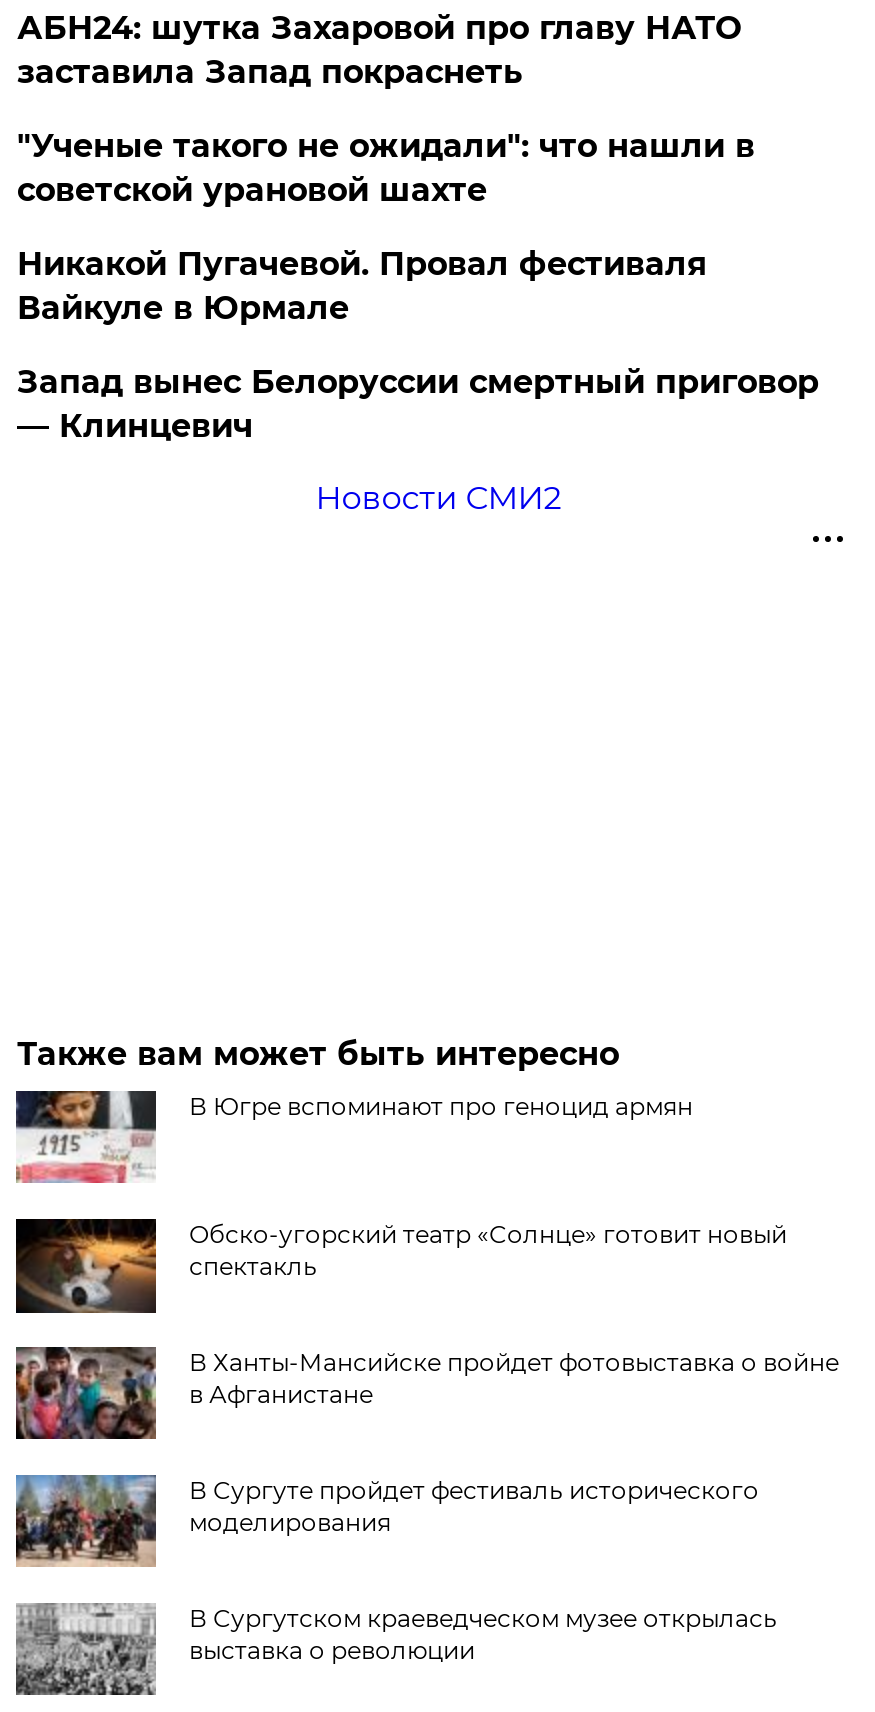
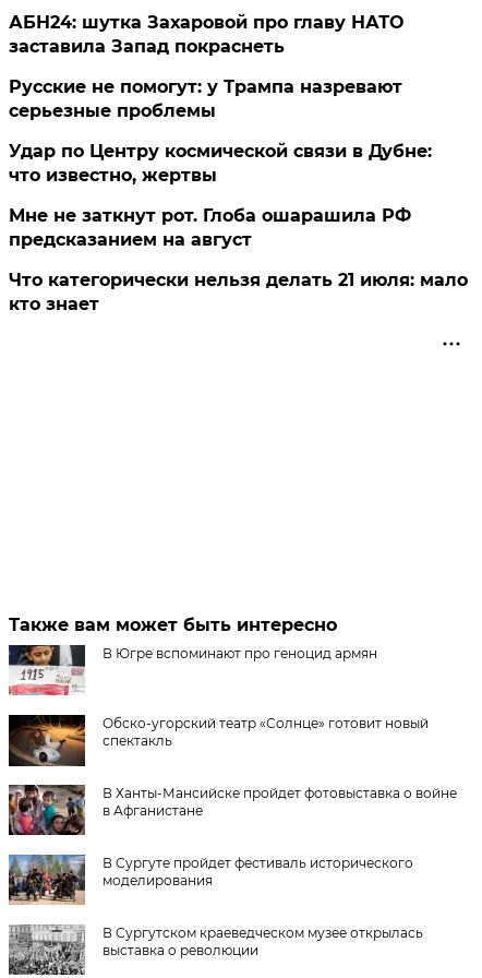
[17,127,755,209] "Ученые такого не ожидали": что нашли в | советской урановой шахте -> [9,76,403,121] Русские не помогут: у Трампа назревают | серьезные проблемы
[17,245,707,327] Никакой Пугачевой. Провал фестиваля | Вайкуле в Юрмале -> [9,141,432,186] Удар по Центру космической связи в Дубне: | что известно, жертвы
[17,363,819,445] Запад вынес Белоруссии смертный приговор | — Клинцевич -> [9,205,412,250] Мне не заткнут рот. Глоба ошарашила РФ | предсказанием на август
[315,479,561,517] Новости СМИ2 -> [9,270,468,314] Что категорически нельзя делать 21 июля: мало | кто знает

